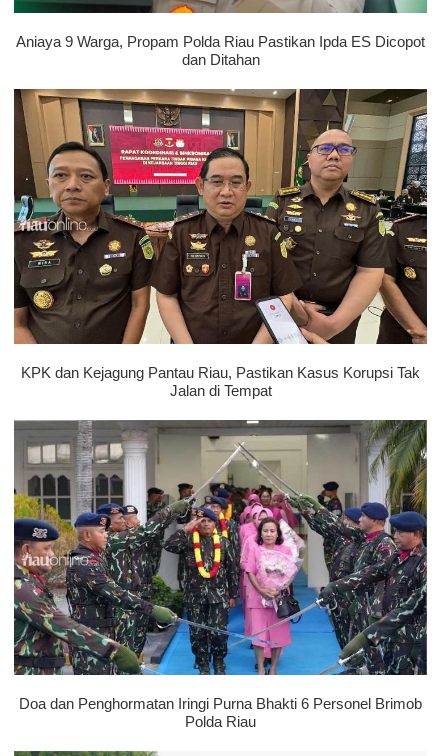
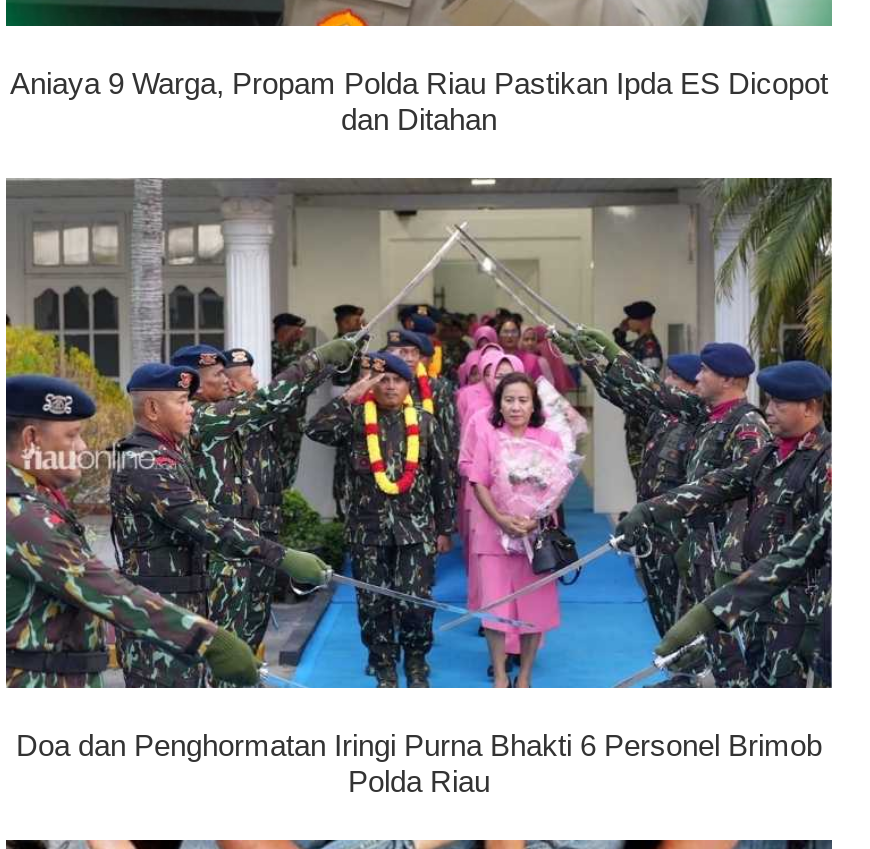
[13,89,428,399] [image] | KPK dan Kejagung Pantau Riau, Pastikan Kasus Korupsi Tak | Jalan di Tempat -> none

